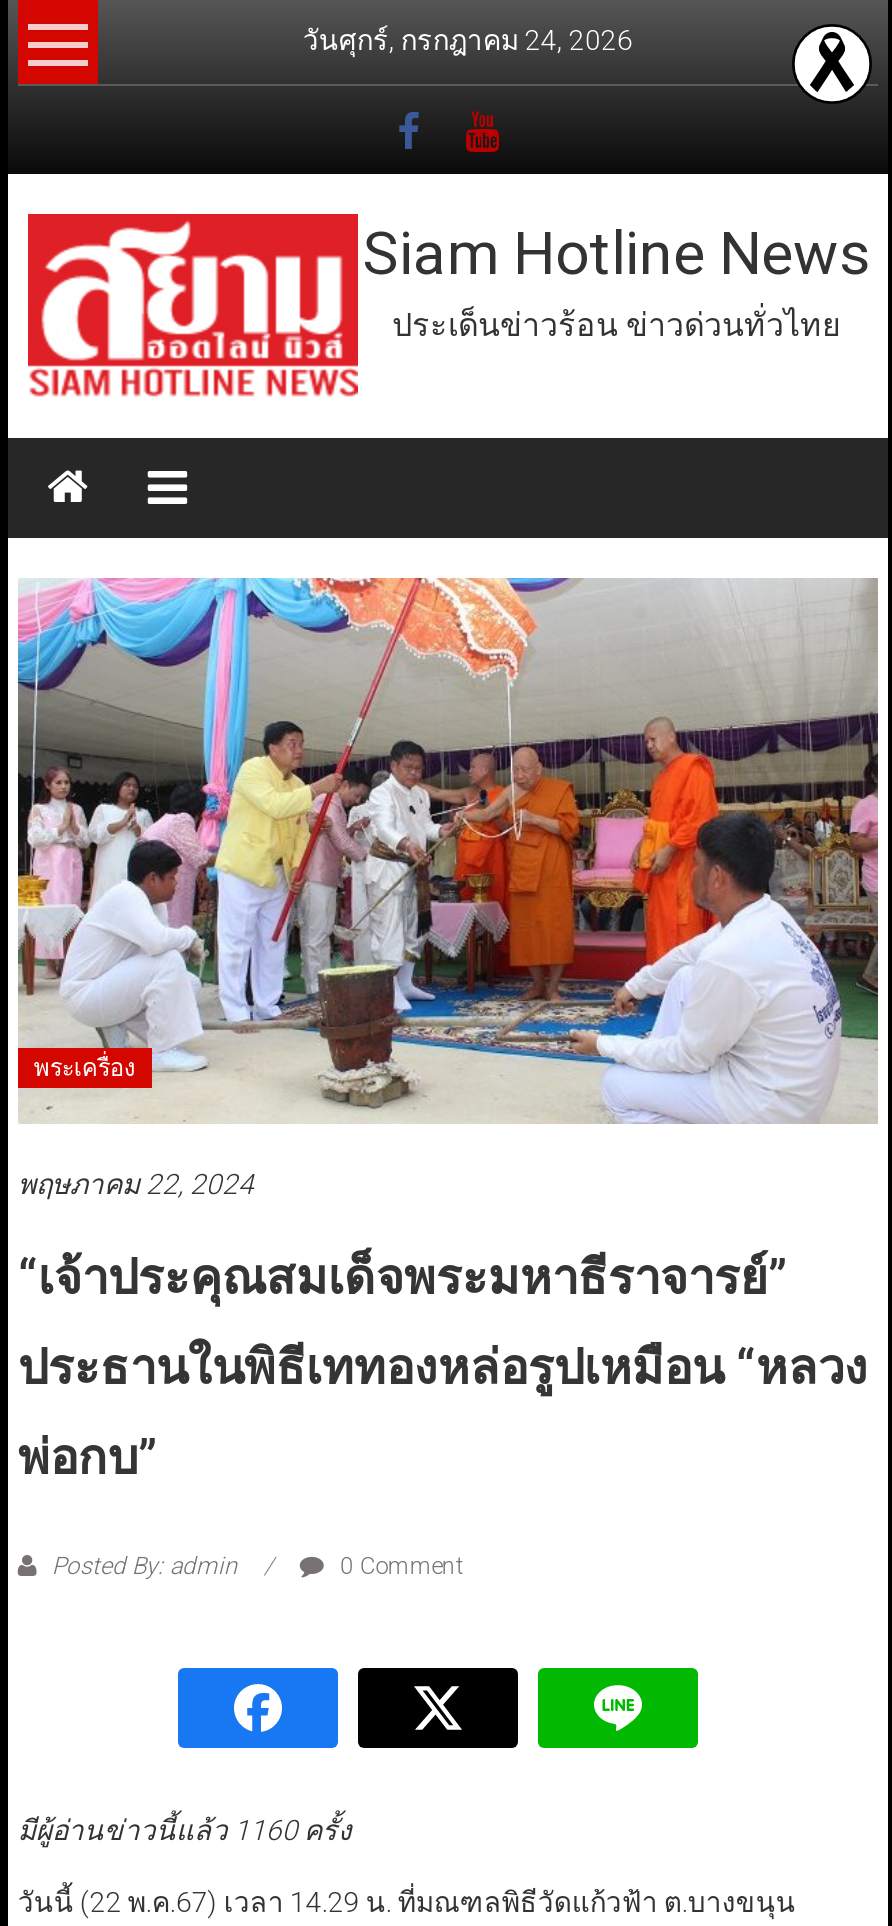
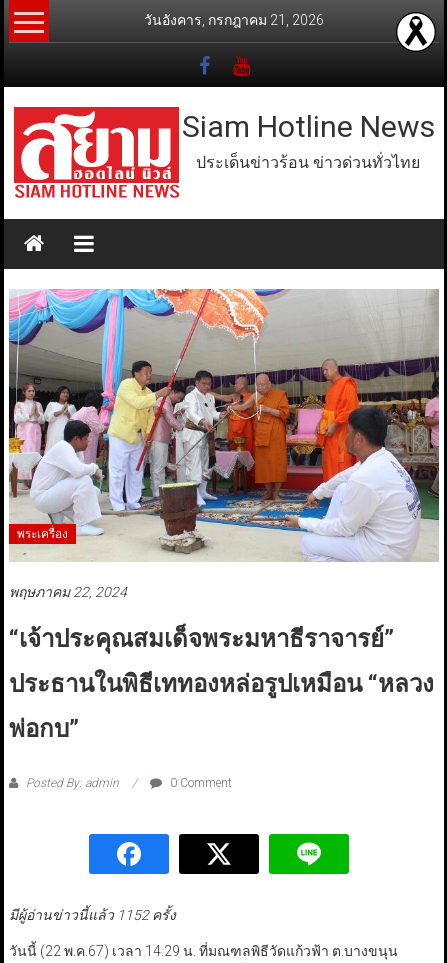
[303,24,633,56] วันศุกร์, กรกฎาคม 24, 2026 -> [144,12,324,28] วันอังคาร, กรกฎาคม 21, 2026
[18,1815,352,1847] มีผู้อ่านข่าวนี้แล้ว 1160 ครั้ง -> [9,907,176,923] มีผู้อ่านข่าวนี้แล้ว 1152 ครั้ง

